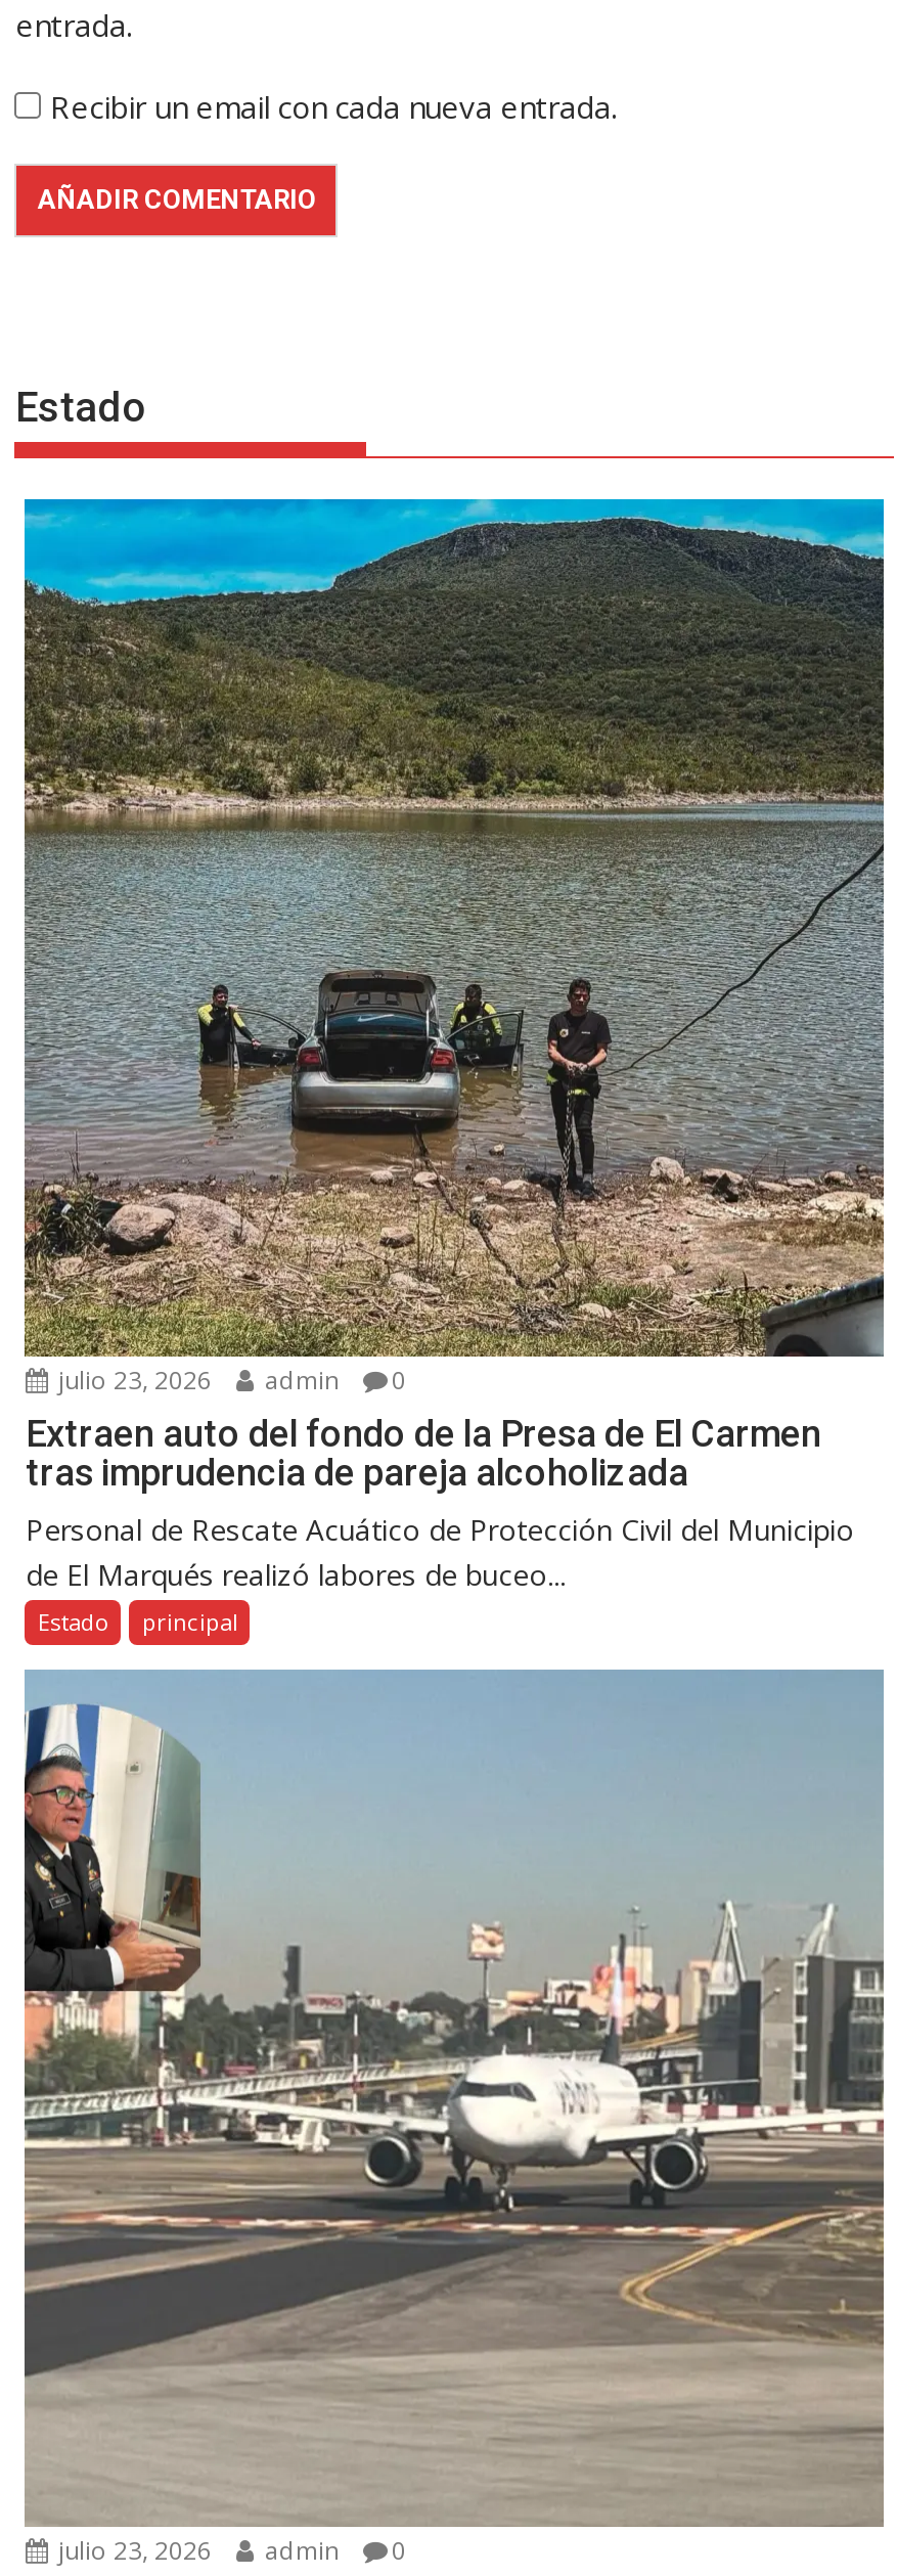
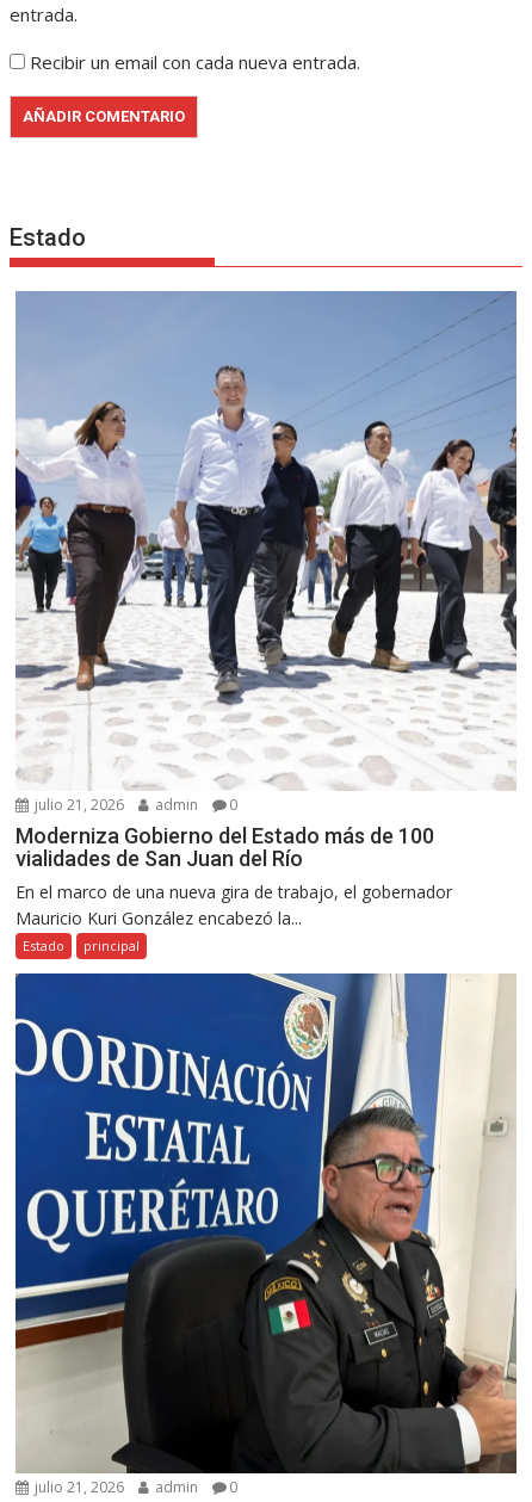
[23,497,886,1397] [image] | julio 23, 2026 admin 0 -> [14,290,518,814] [image] | julio 21, 2026 admin 0
[26,1411,854,1593] Extraen auto del fondo de la Presa de El Carmen | tras imprudencia de pareja alcoholizada | Personal de Rescate Acuático de Protección Civil del Municipio | de El Marqués realizó labores de buceo... -> [16,823,453,929] Moderniza Gobierno del Estado más de 100 | vialidades de San Juan del Río | En el marco de una nueva gira de trabajo, el gobernador | Mauricio Kuri González encabezó la...
[23,1668,884,2567] [image] | julio 23, 2026 admin 0 -> [14,973,516,1497] [image] | julio 21, 2026 admin 0

